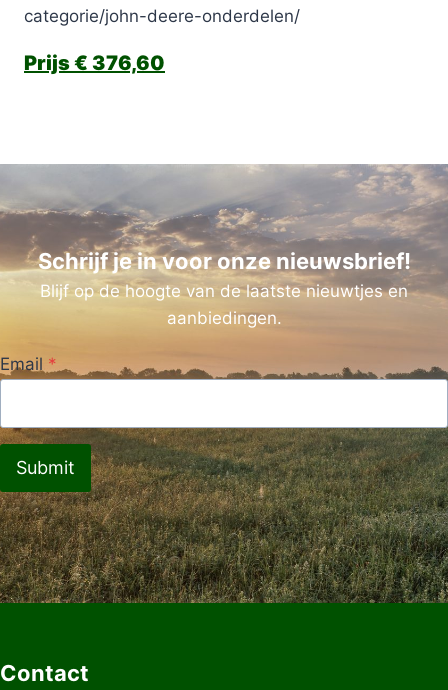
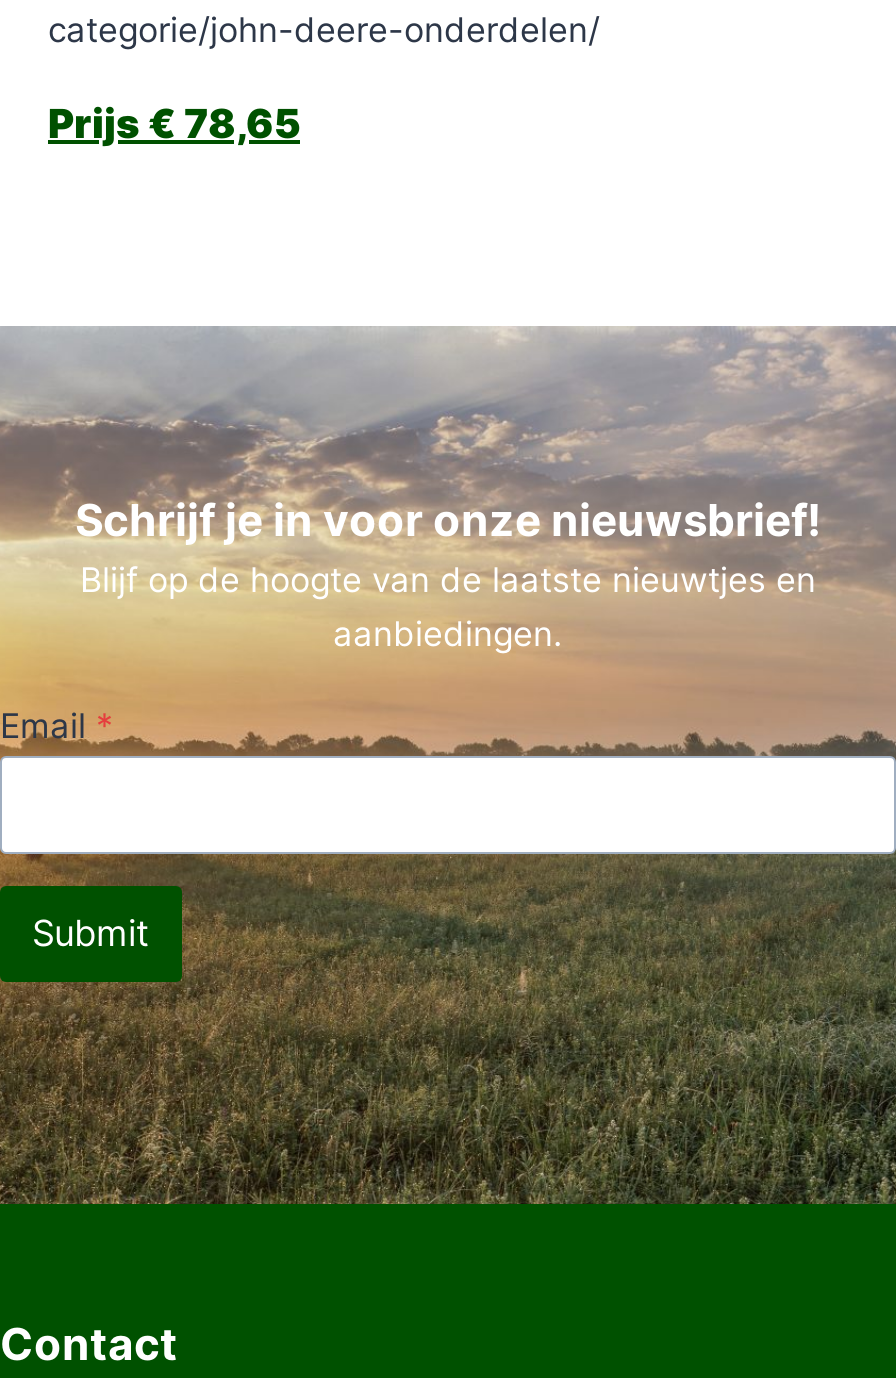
[74,51,165,75] €376,60 -> [148,100,300,148] €78,65

